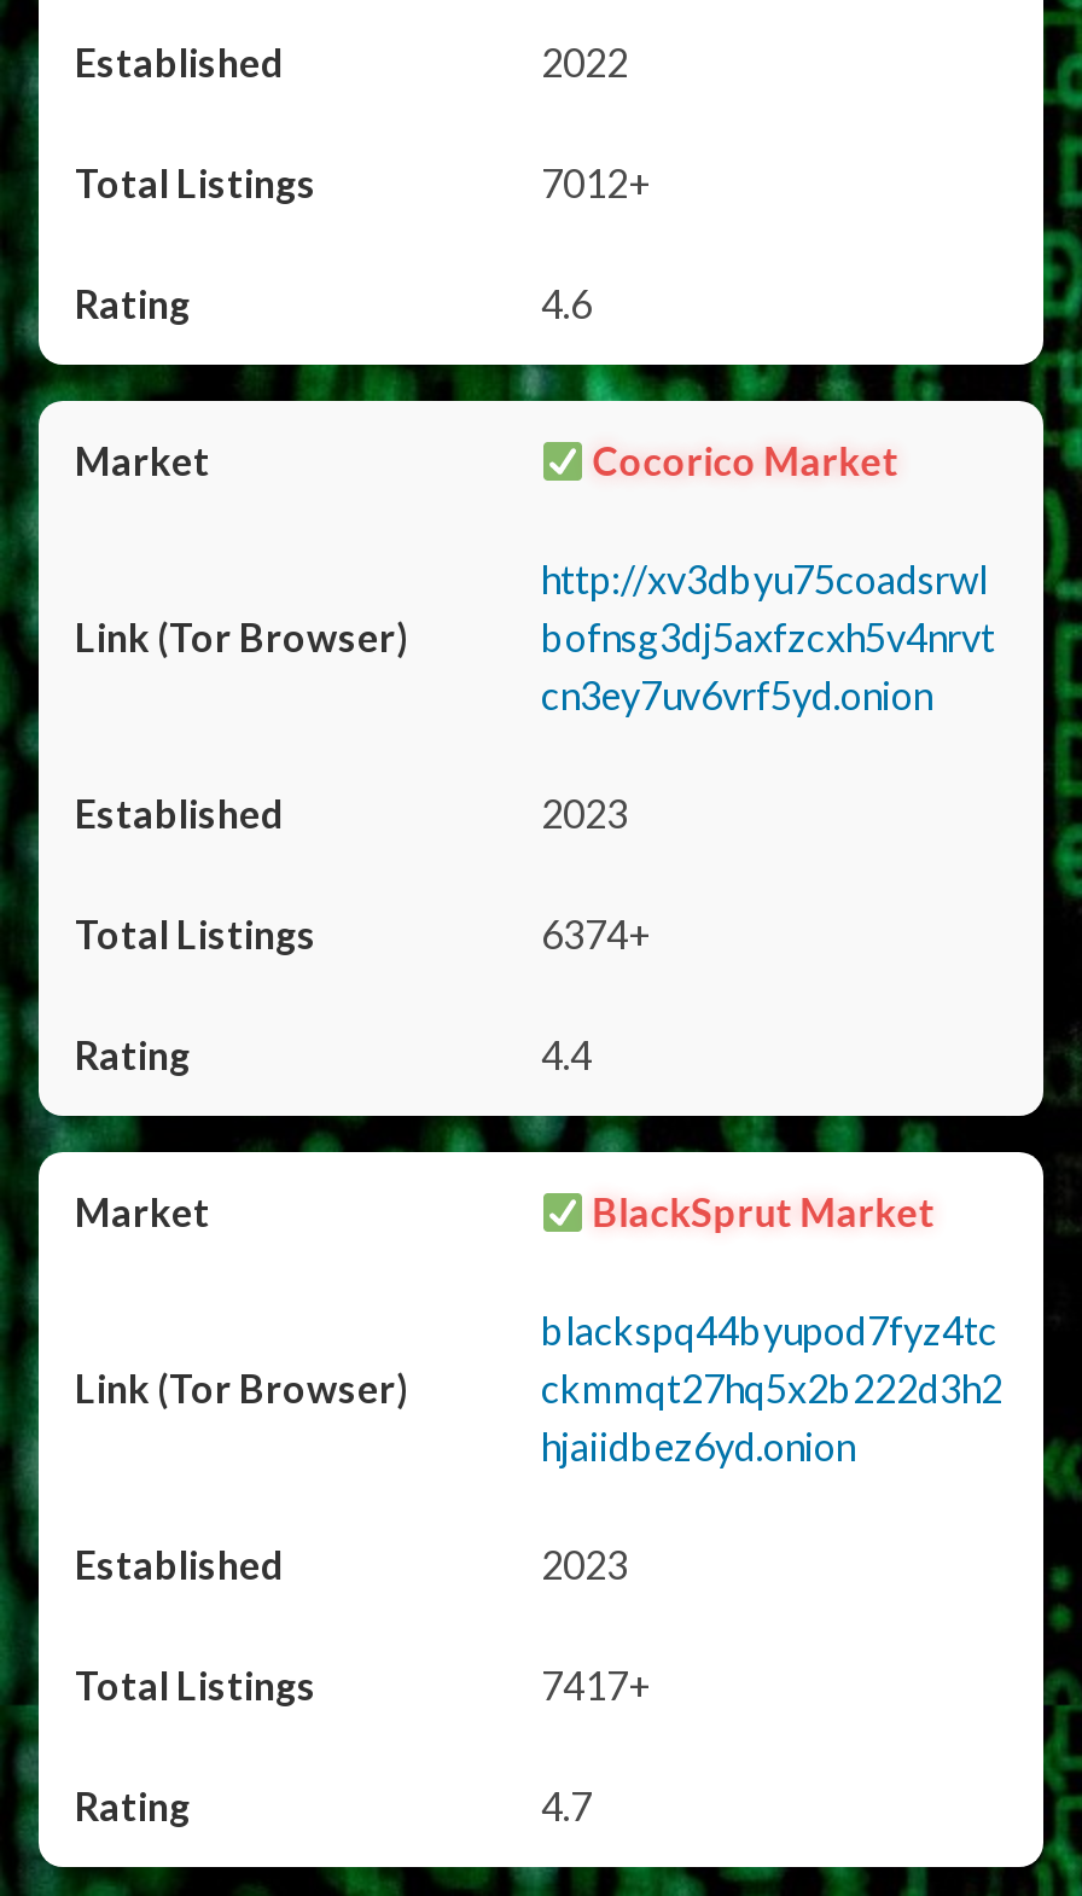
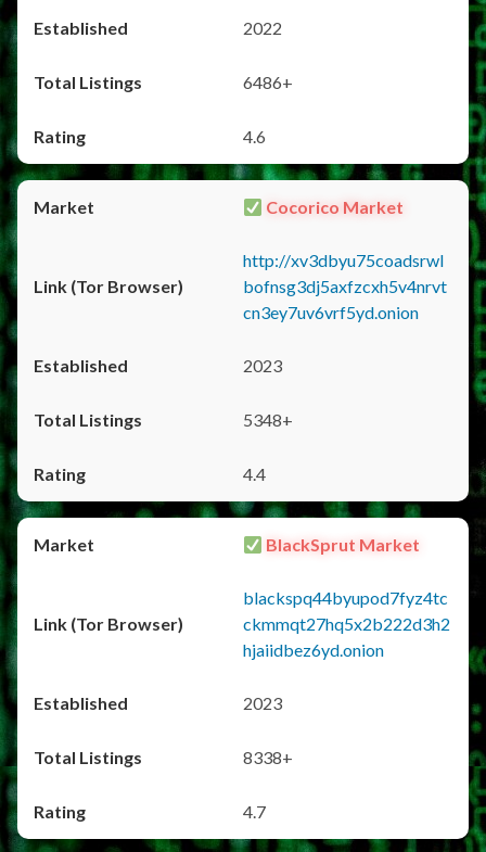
[541,159,652,205] 7012+ -> [243,72,293,92] 6486+
[541,911,652,956] 6374+ -> [243,409,293,430] 5348+
[541,1662,652,1708] 7417+ -> [243,747,293,767] 8338+

